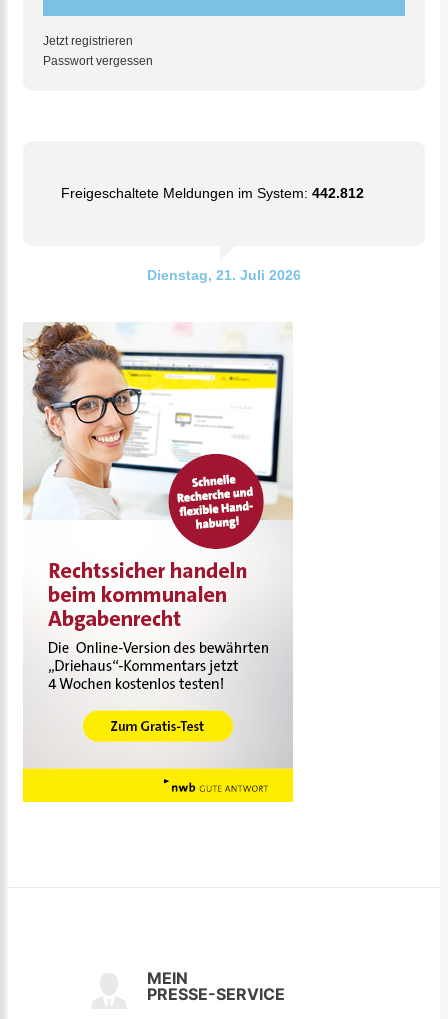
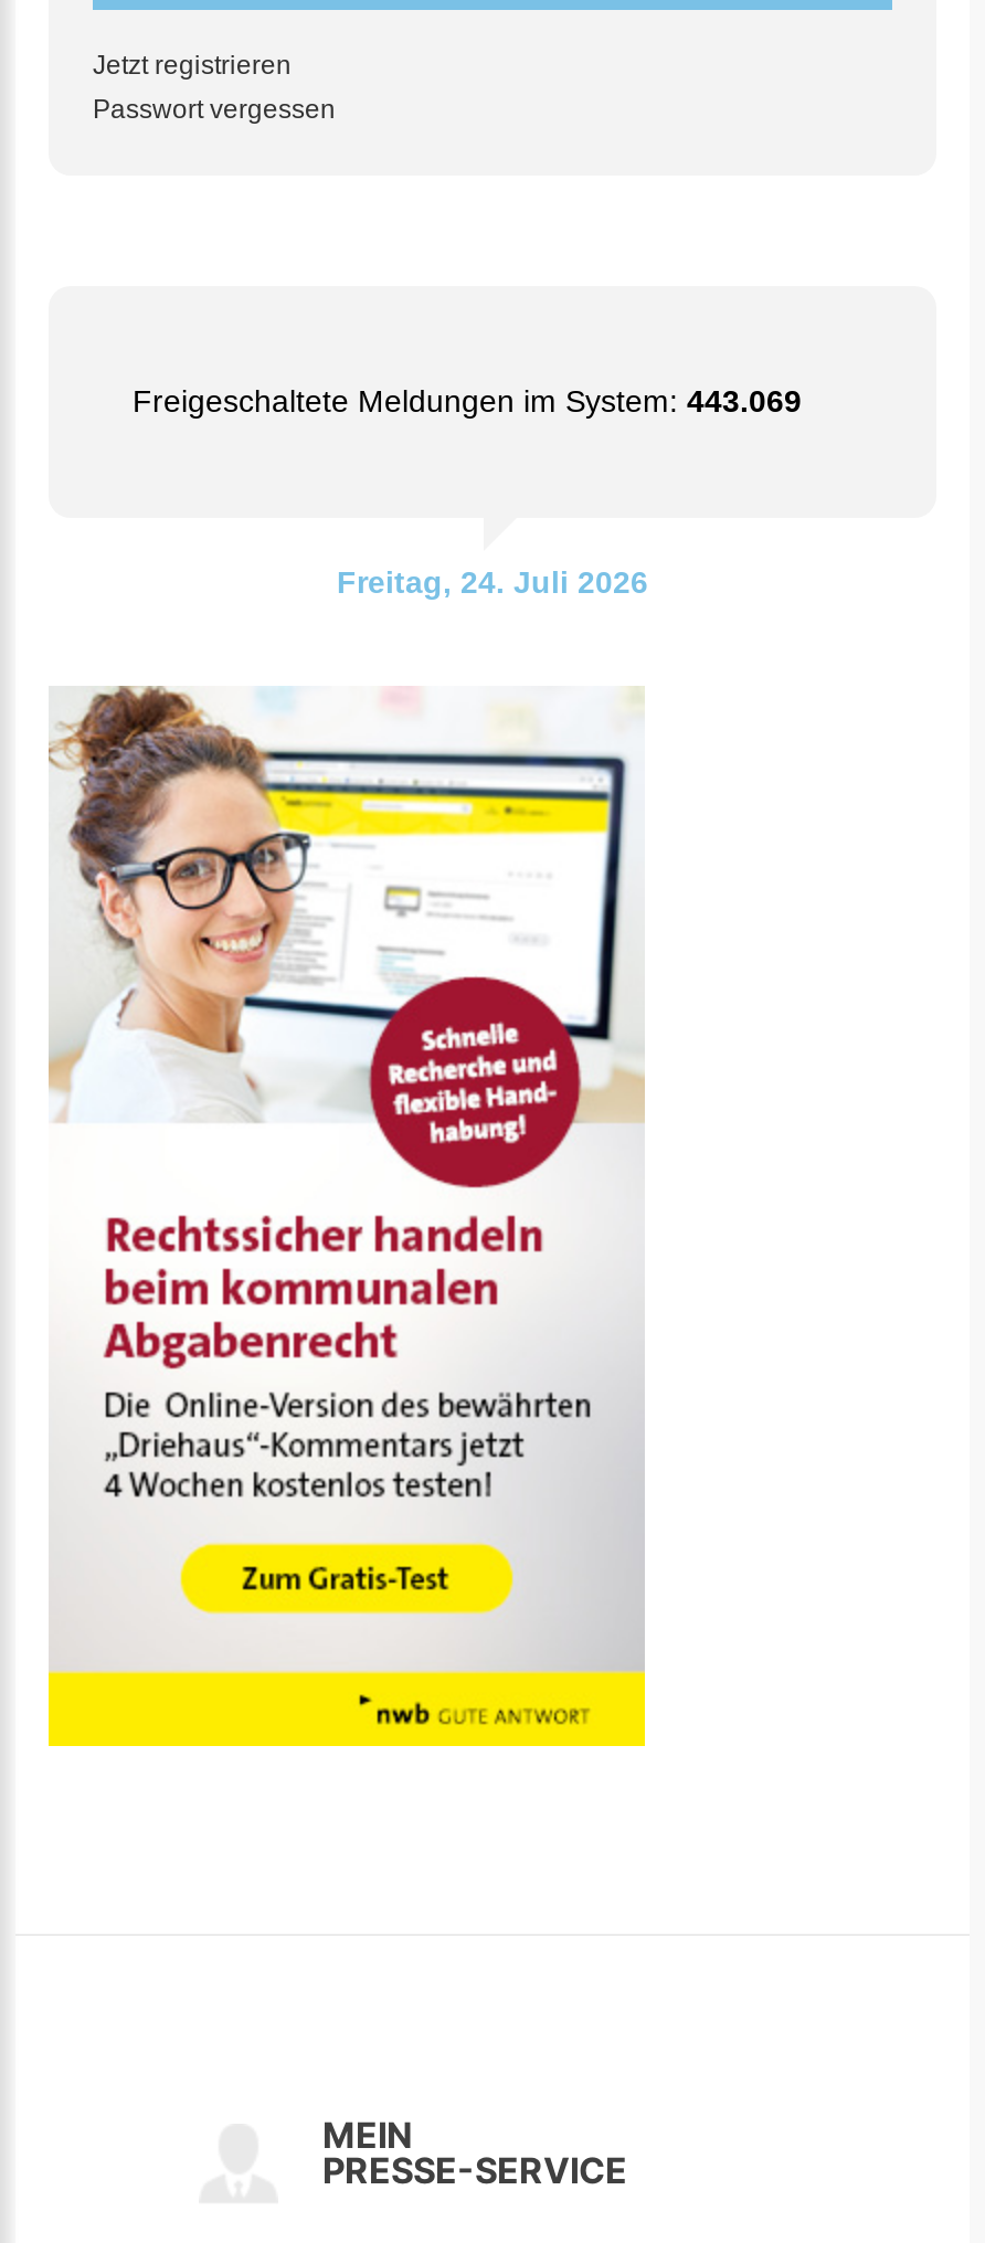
[61,185,364,201] Freigeschaltete Meldungen im System: 442.812 -> [133,383,802,418] Freigeschaltete Meldungen im System: 443.069
[147,267,301,283] Dienstag, 21. Juli 2026 -> [337,564,648,599] Freitag, 24. Juli 2026

